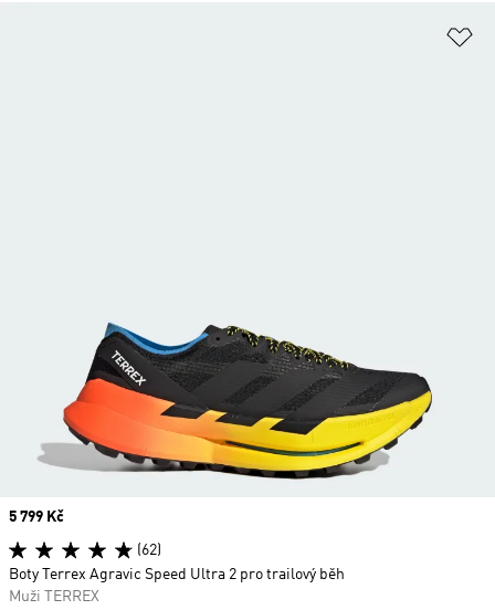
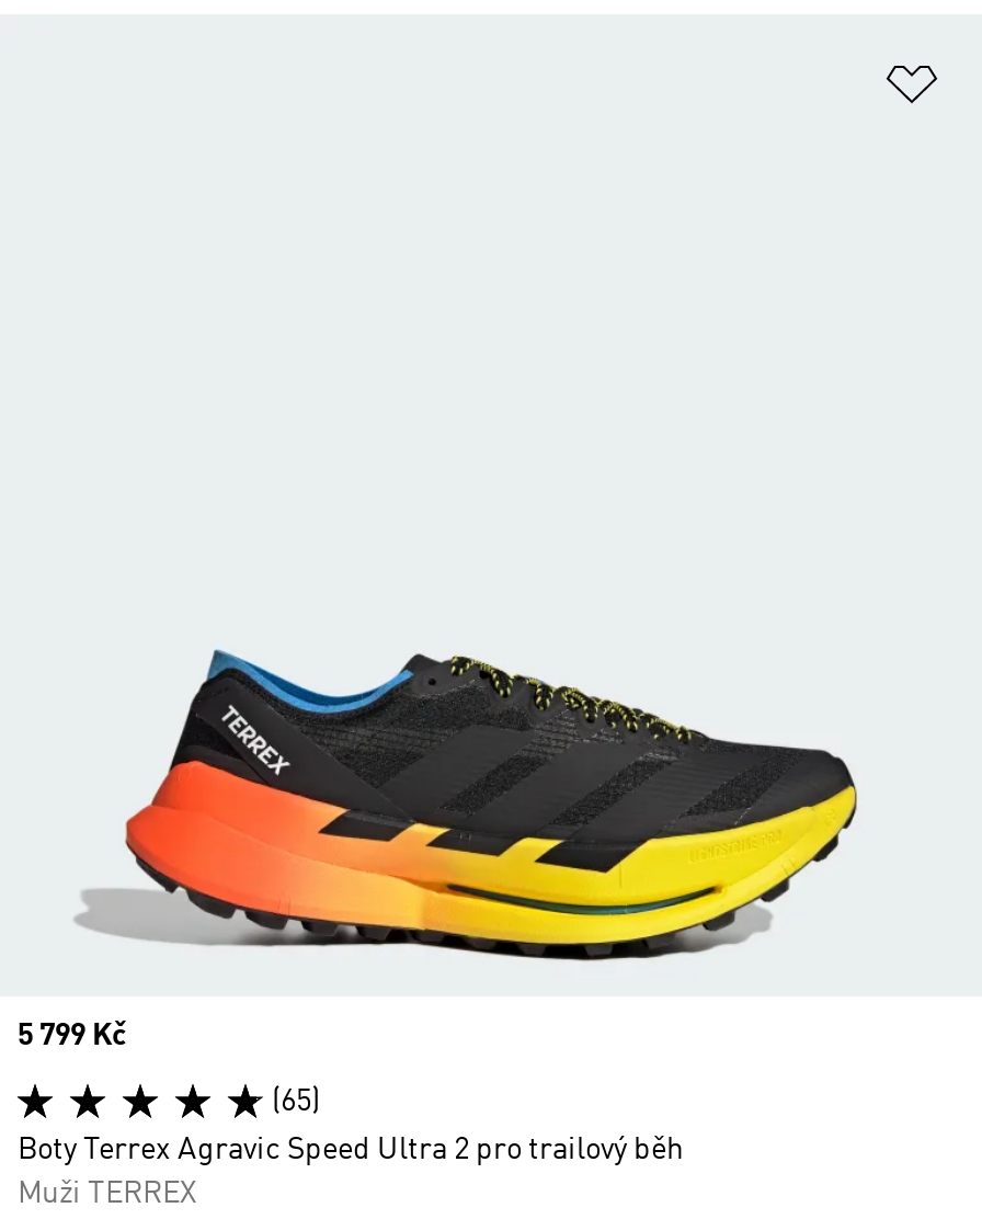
[137,543,161,558] (62) -> [272,1086,320,1117] (65)

